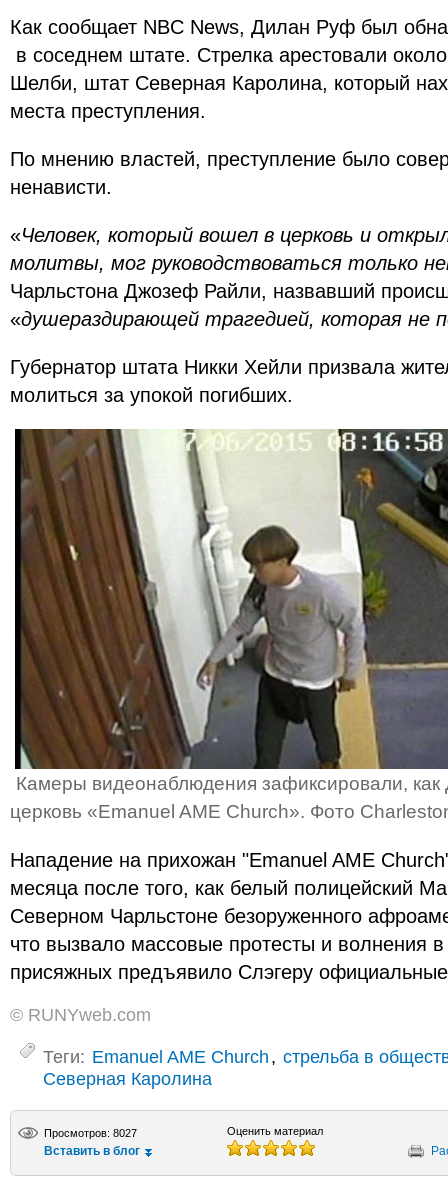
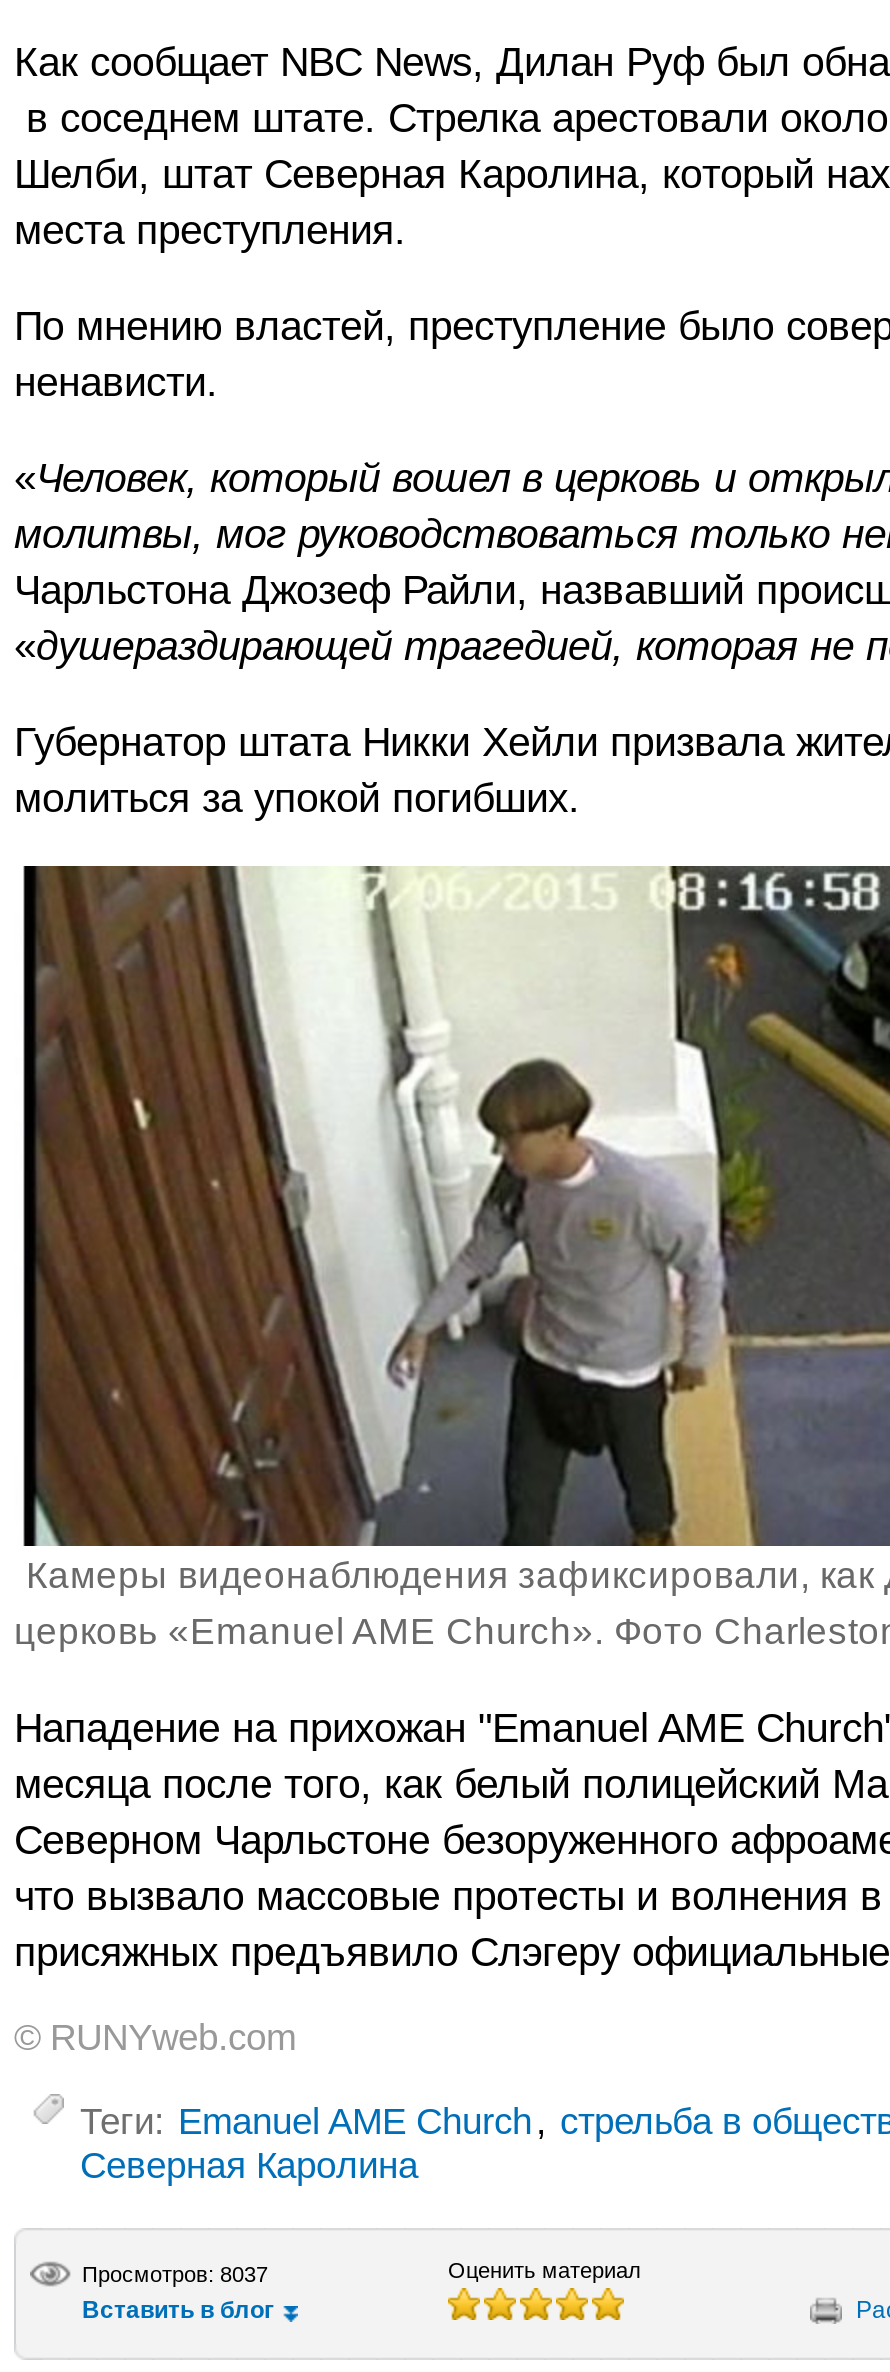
[44,1127,137,1139] Просмотров: 8027 -> [82,2262,268,2286] Просмотров: 8037

